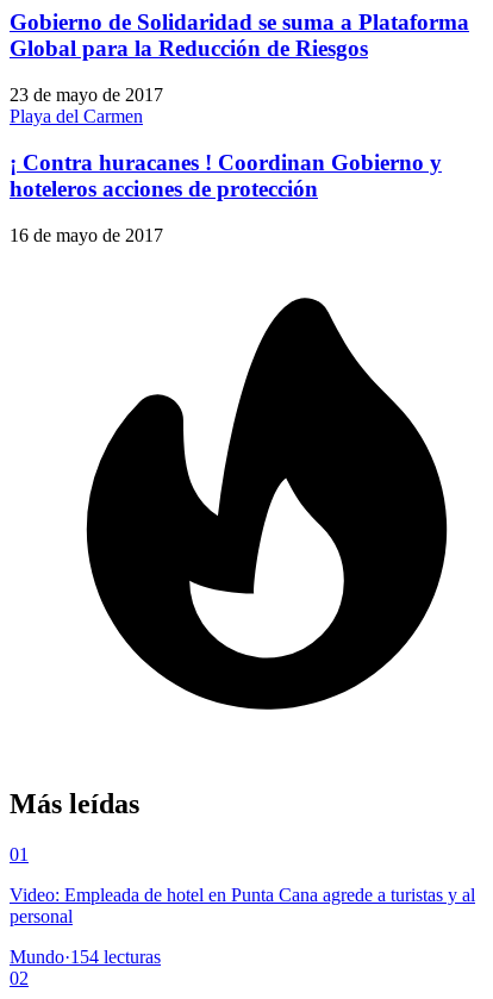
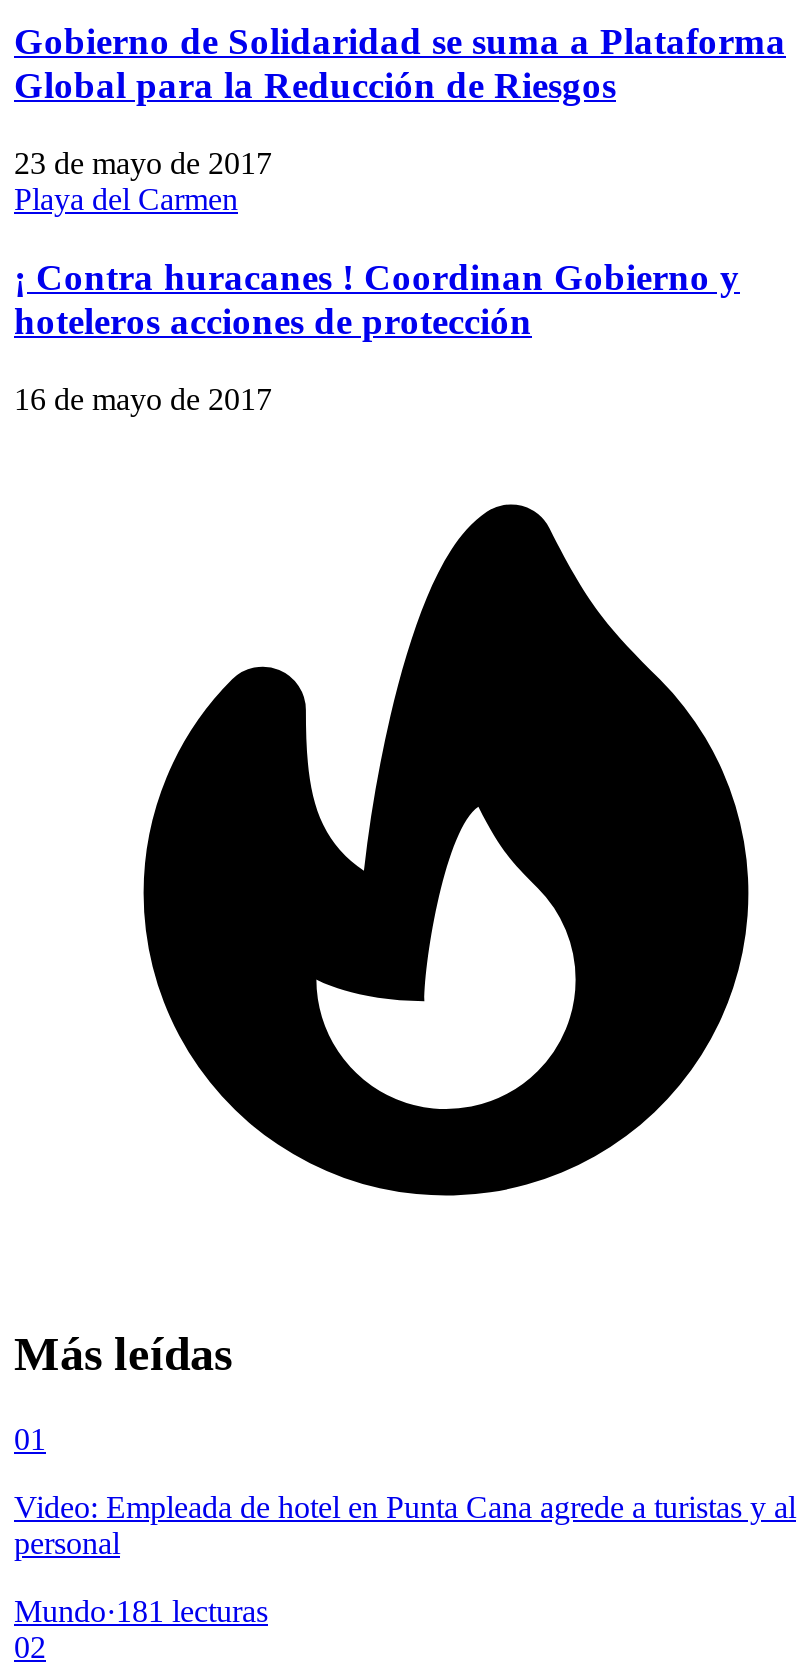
[10,947,161,967] Mundo · 154 lecturas -> [14,1595,268,1629] Mundo · 181 lecturas

